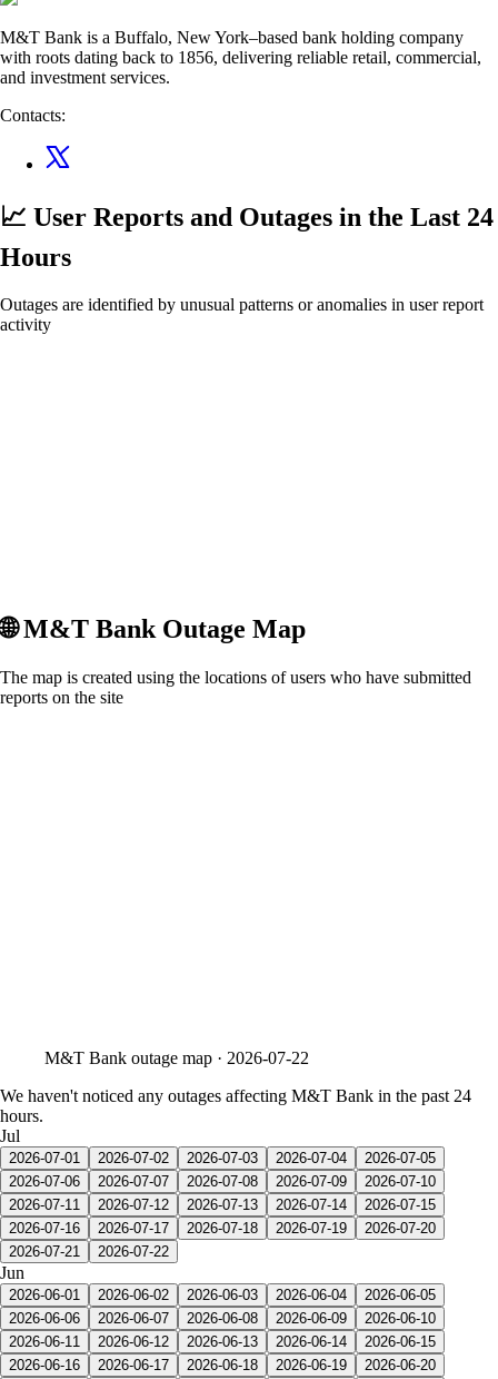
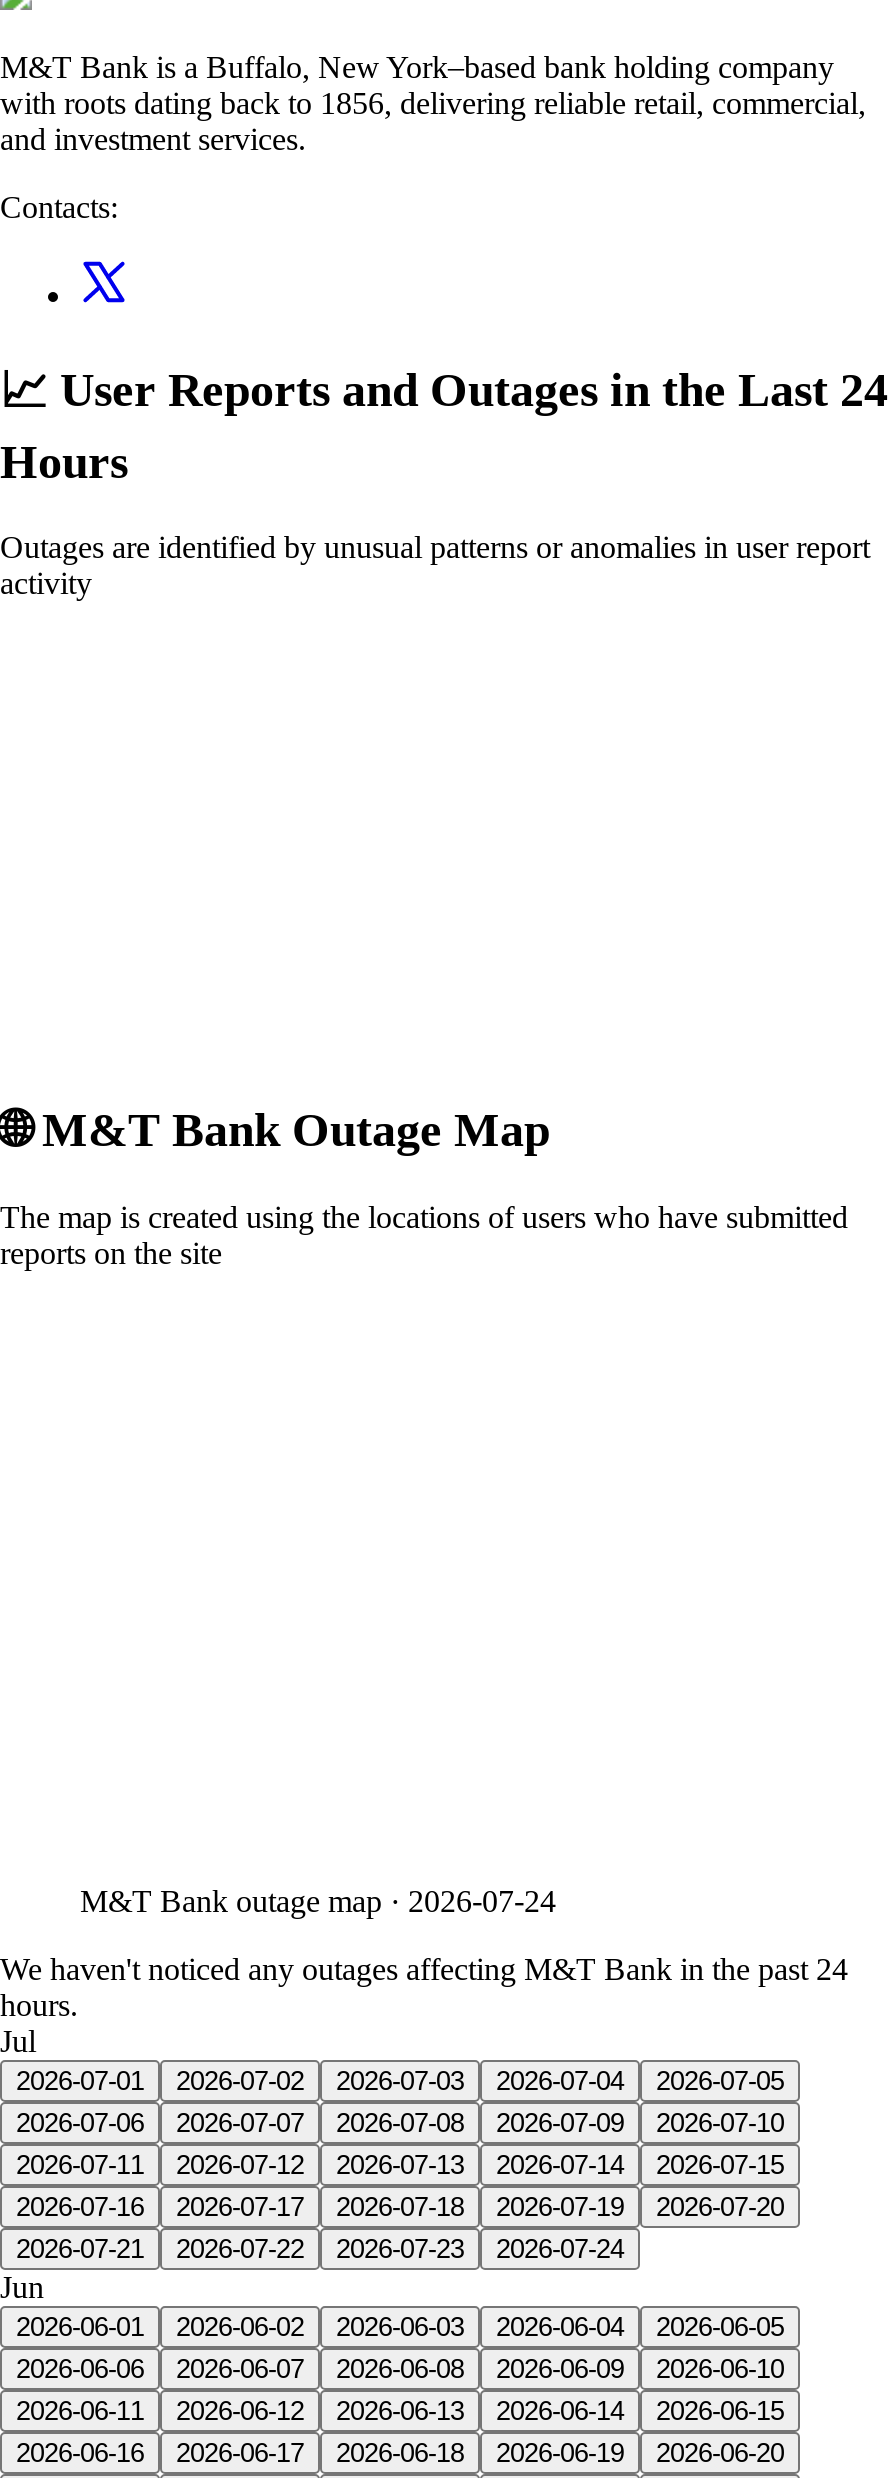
[44,1048,309,1067] M&T Bank outage map · 2026-07-22 -> [80,1884,556,1918] M&T Bank outage map · 2026-07-24
none -> [336,2234,624,2264] 2026-07-23 | 2026-07-24

